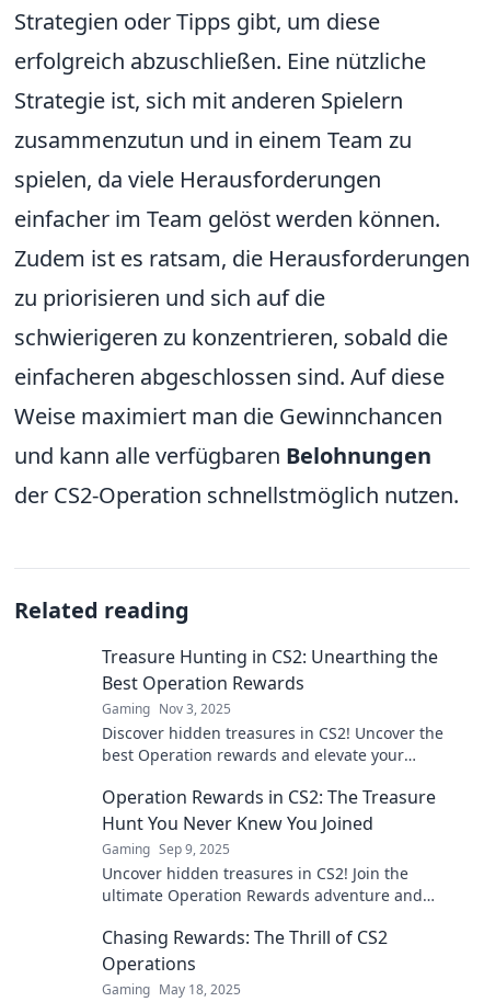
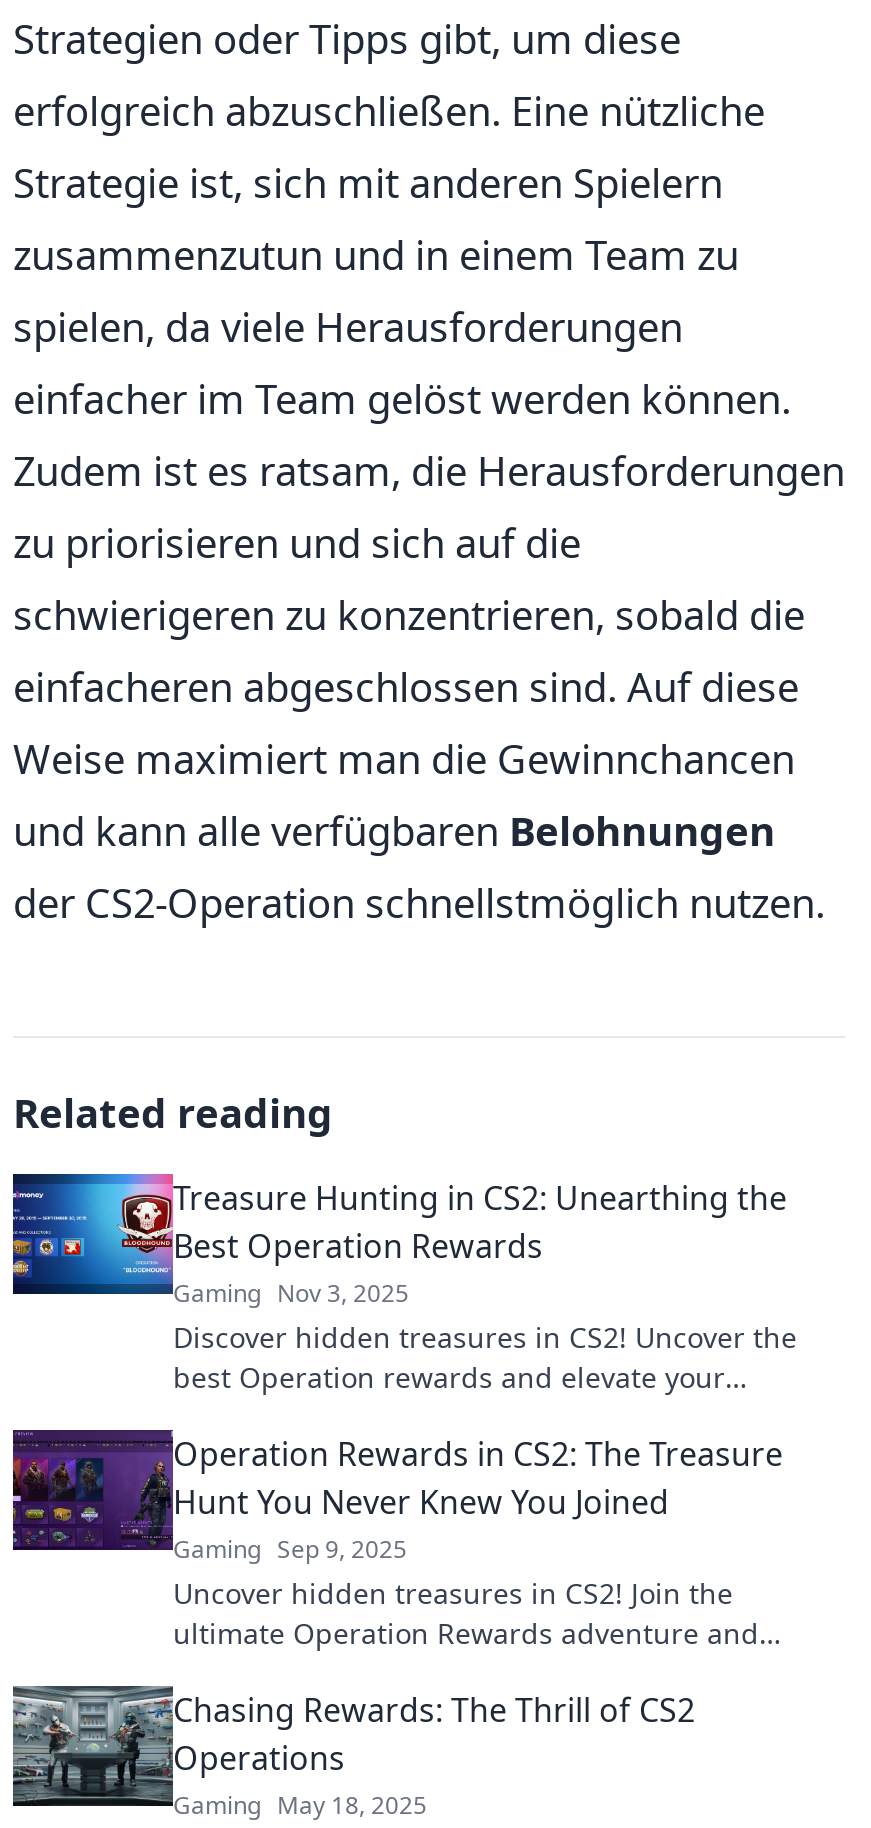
none -> [11,1172,167,1296] [image]
none -> [11,1428,167,1552] [image]
none -> [11,1684,167,1808] [image]

